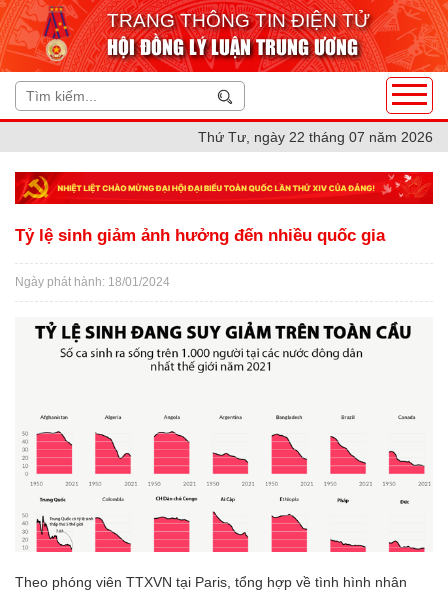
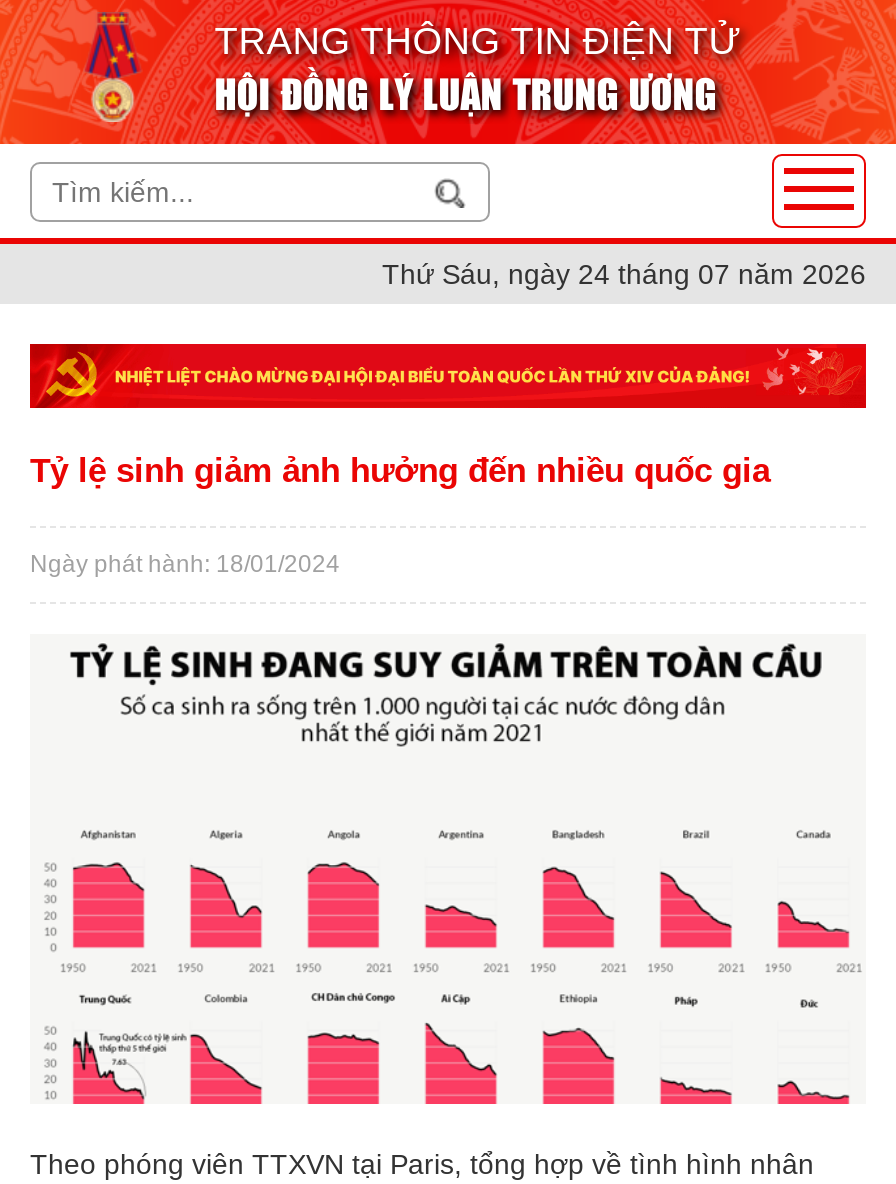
[198,129,433,145] Thứ Tư, ngày 22 tháng 07 năm 2026 -> [382,258,866,290] Thứ Sáu, ngày 24 tháng 07 năm 2026

